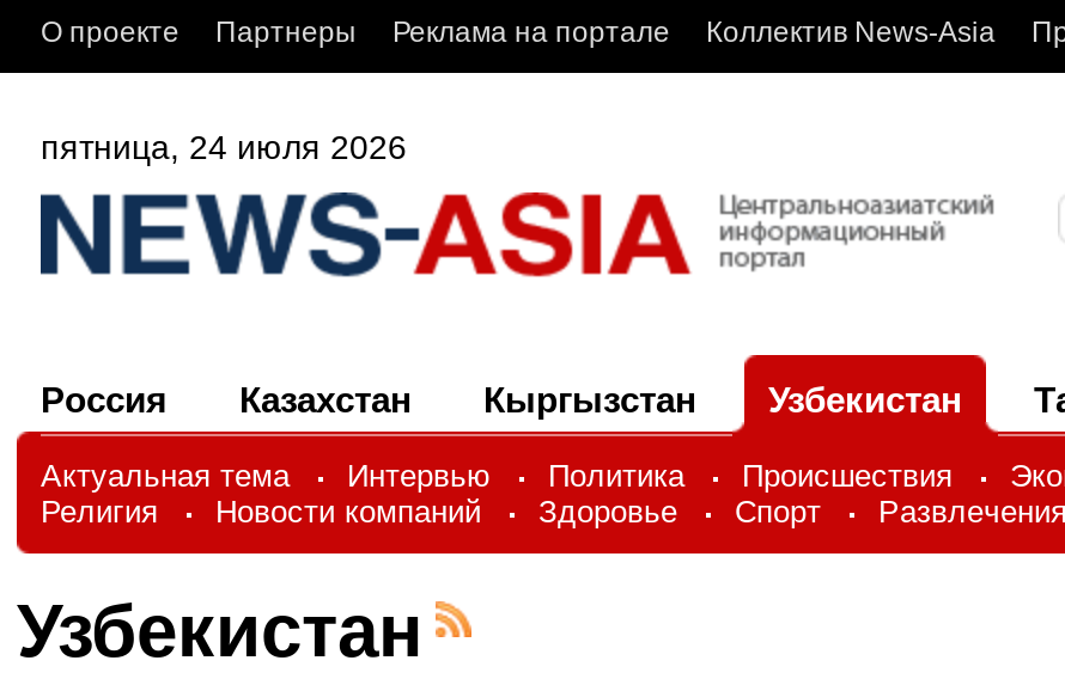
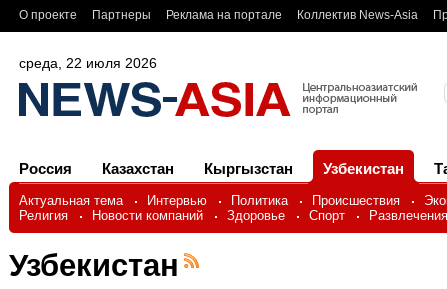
[41,128,407,166] пятница, 24 июля 2026 -> [19,55,157,71] среда, 22 июля 2026

